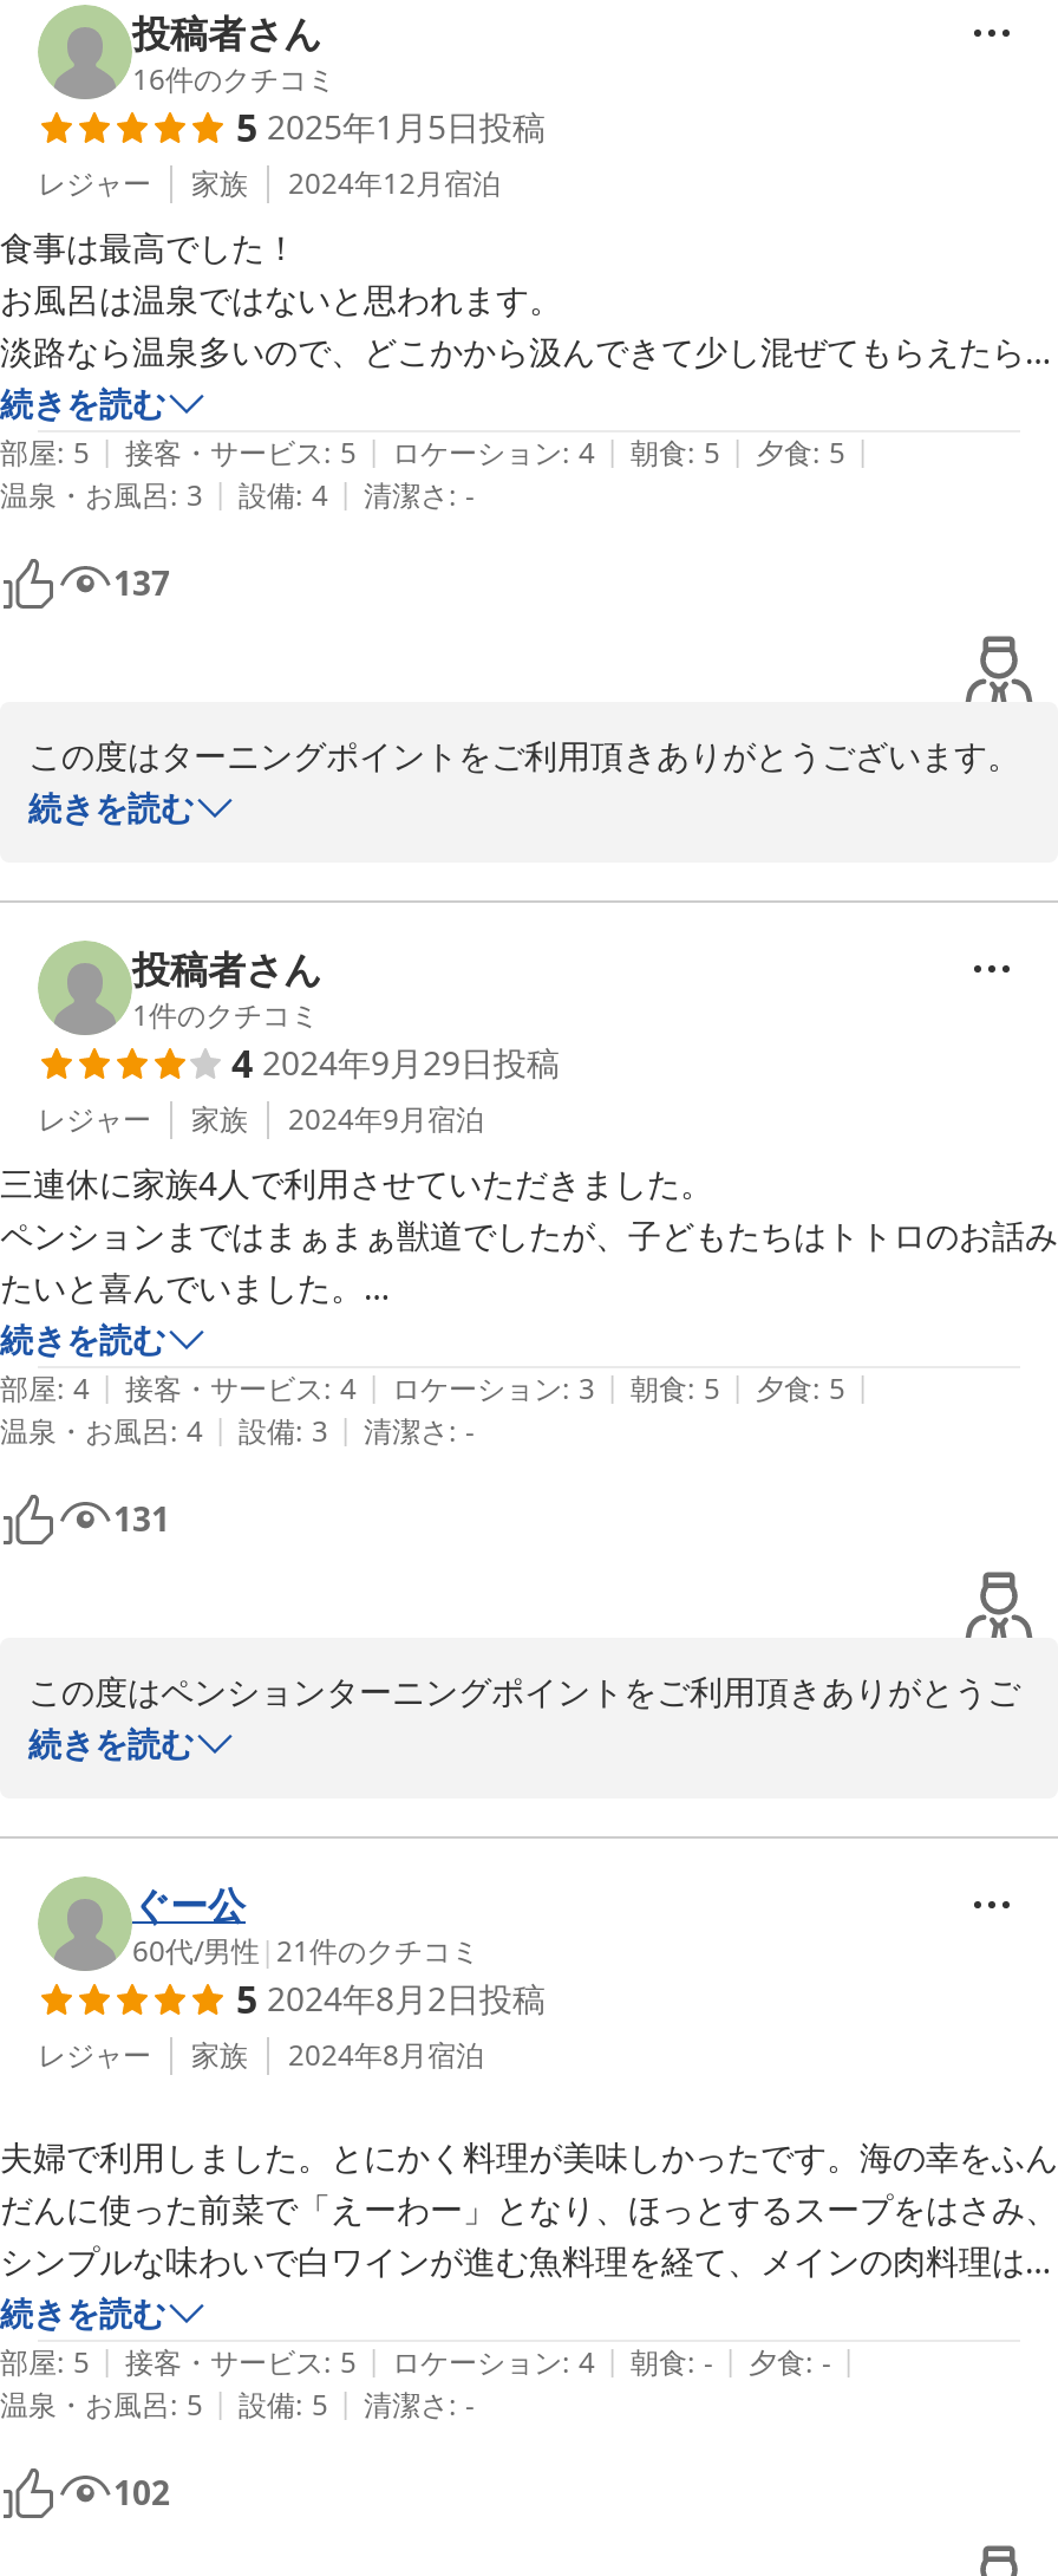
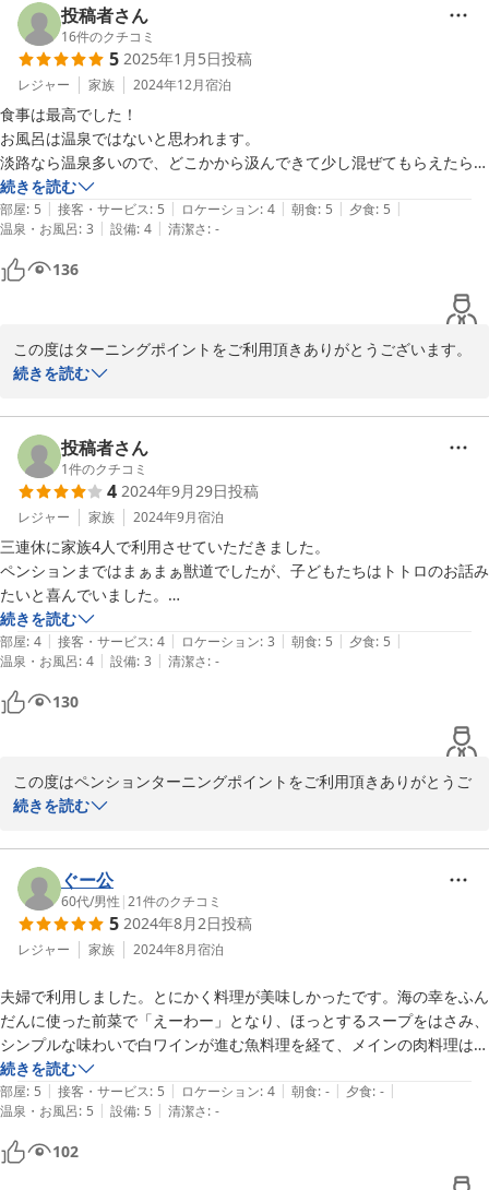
[113,560,170,605] 137 -> [52,259,79,279] 136
[113,1496,170,1541] 131 -> [52,691,79,712] 130

